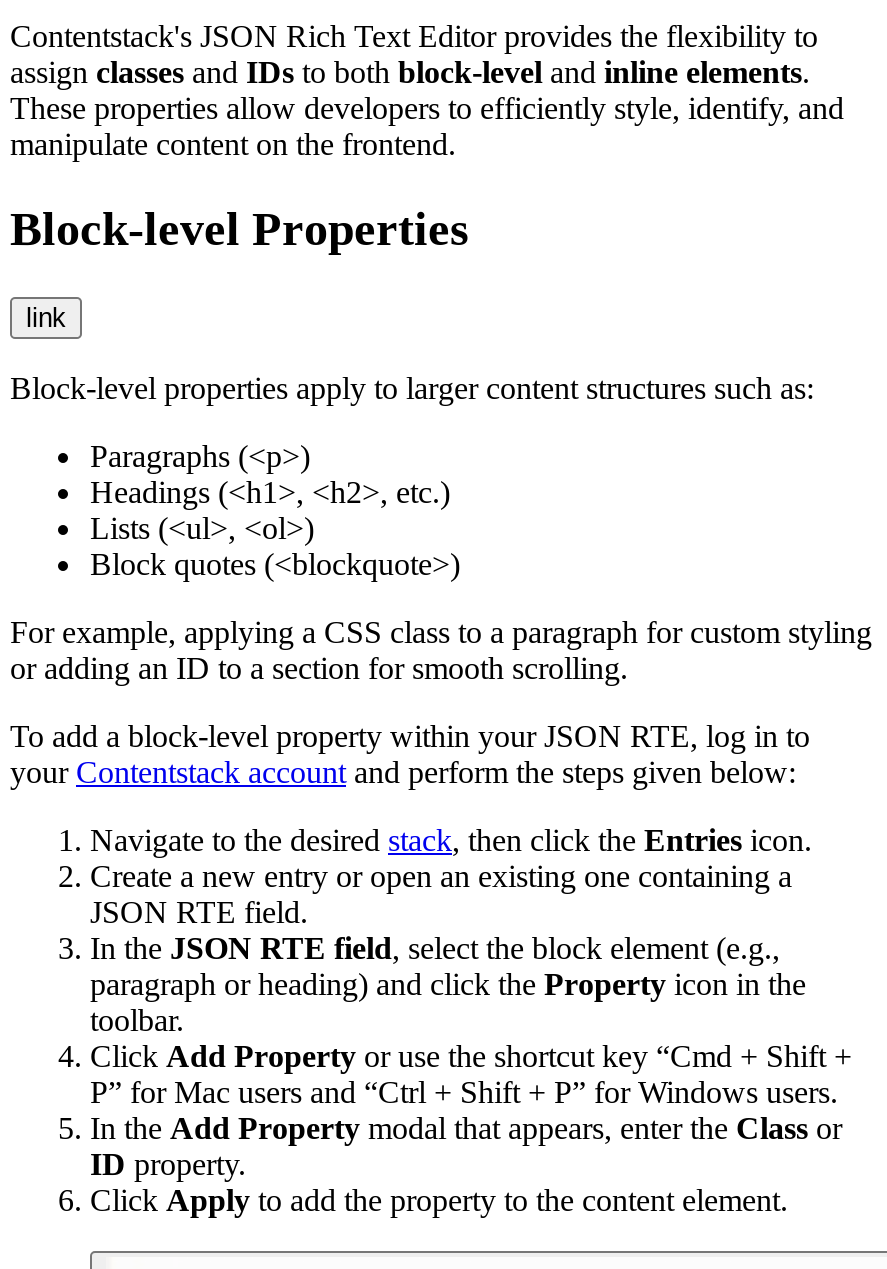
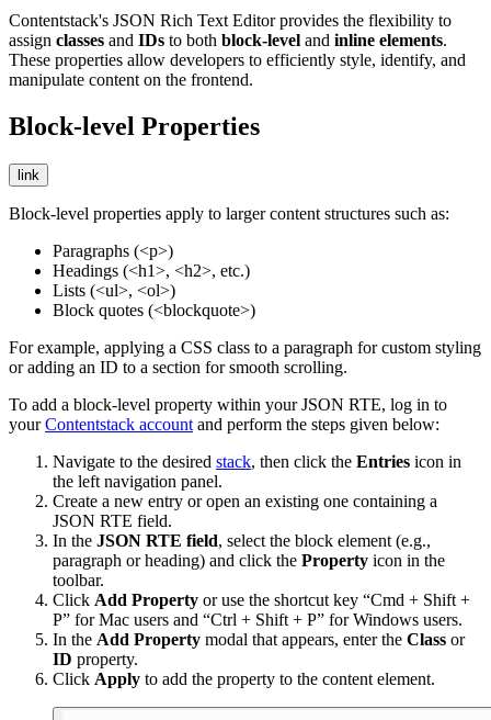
[90,822,812,856] Navigate to the desired stack, then click the Entries icon. -> [53,452,461,490] Navigate to the desired stack, then click the Entries icon in | the left navigation panel.

